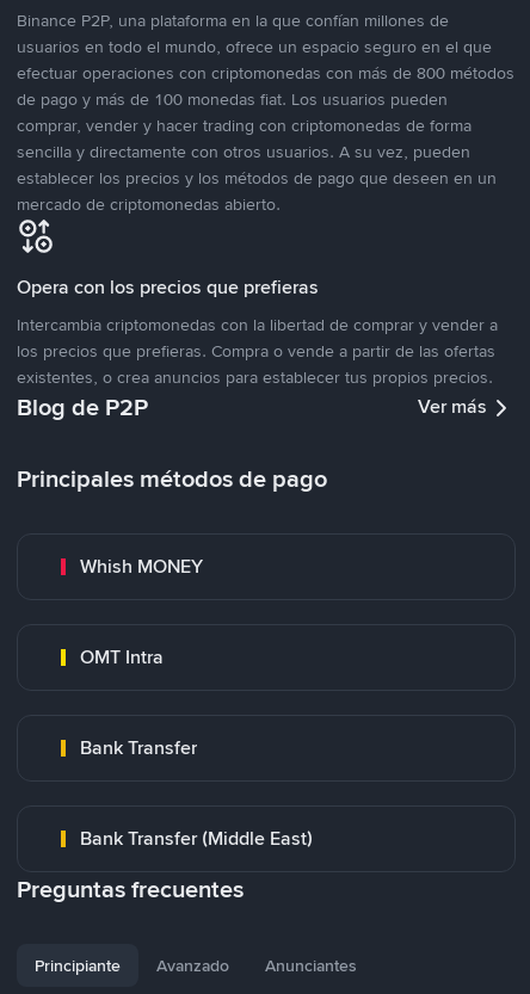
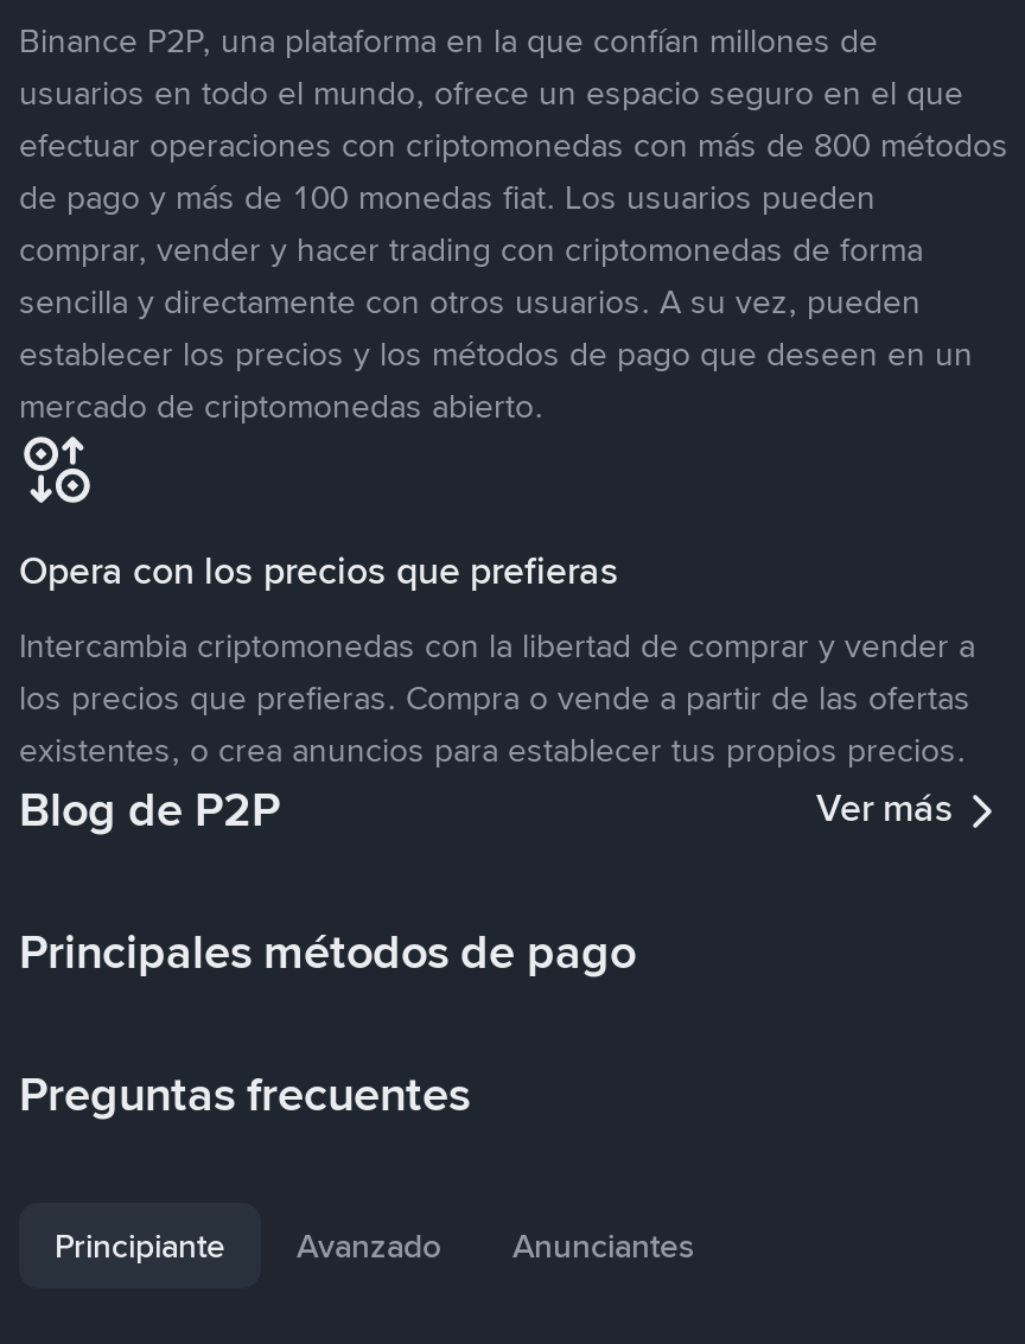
[80,554,203,579] Whish MONEY -> none
[80,644,164,669] OMT Intra -> none
[80,735,197,760] Bank Transfer -> none
[80,826,313,851] Bank Transfer (Middle East) -> none

